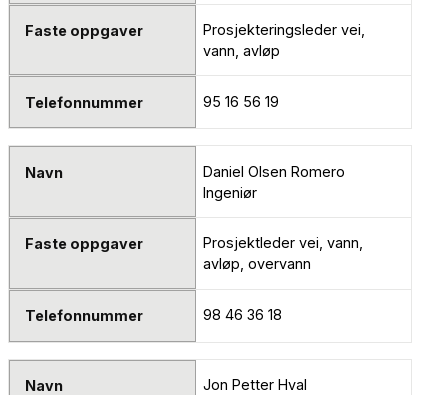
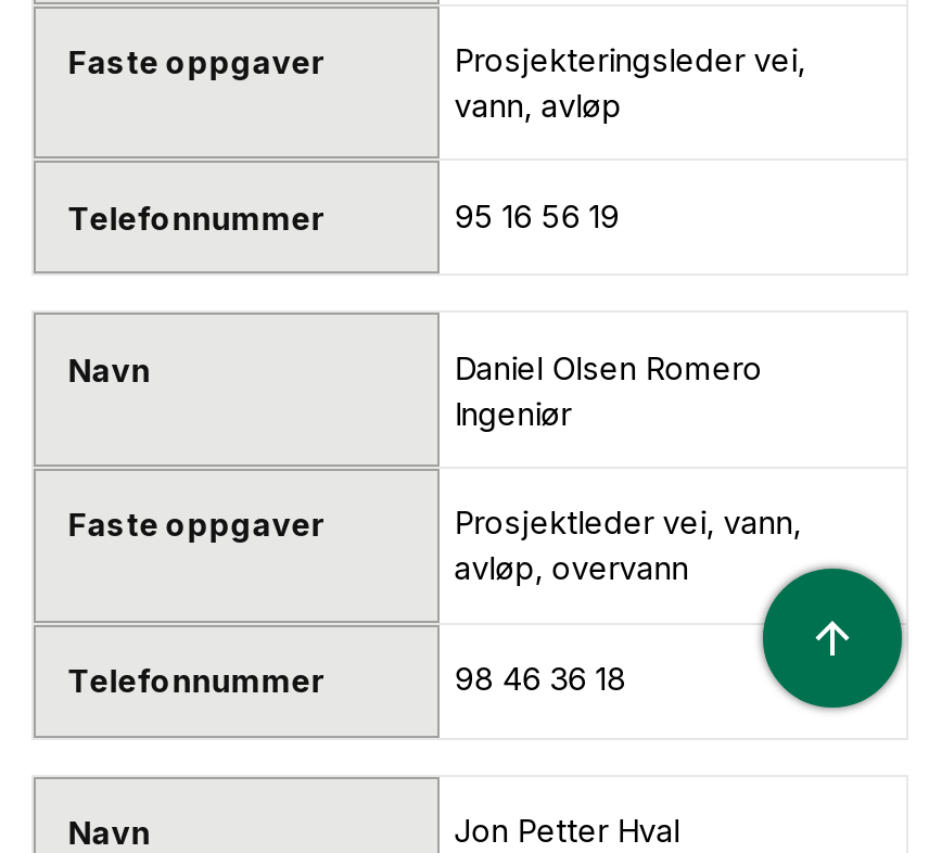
none -> [759,564,906,712] [image]

